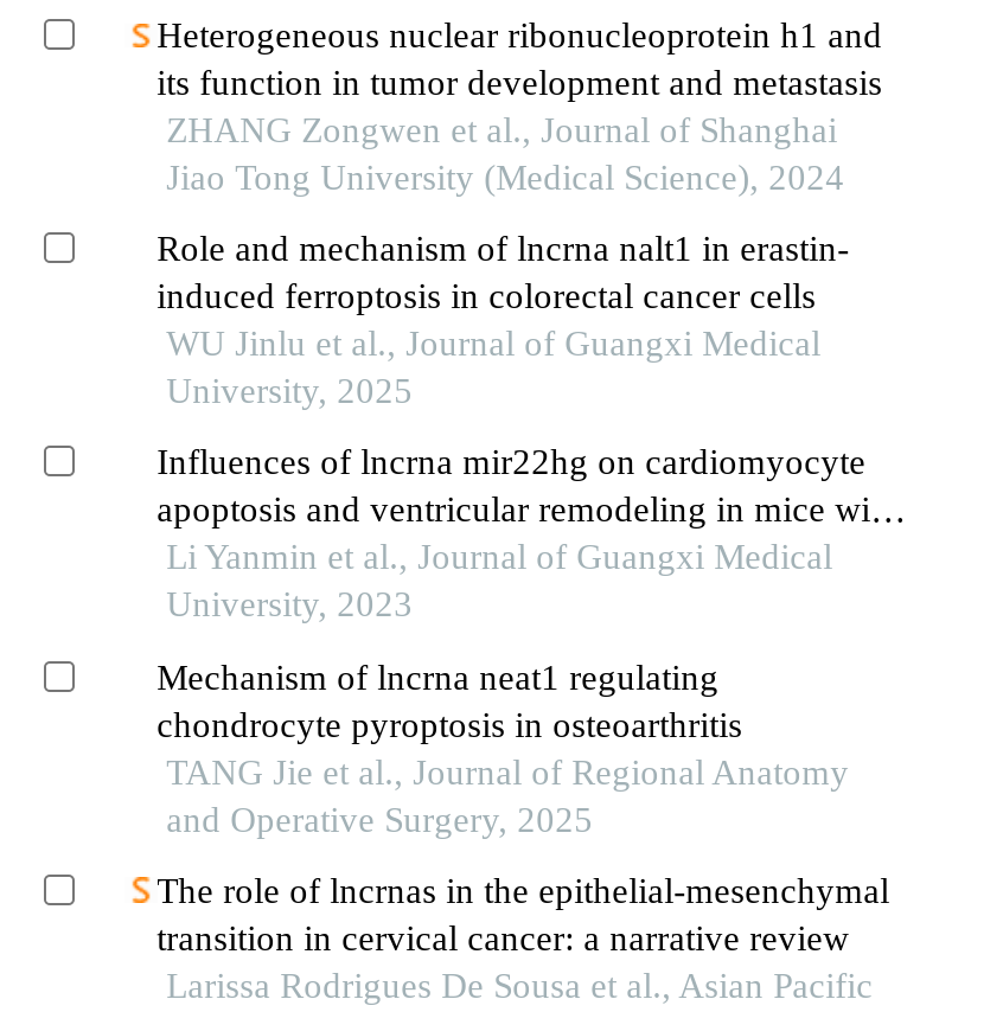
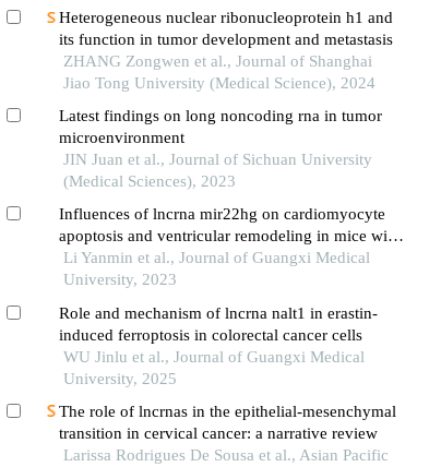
none -> [59,107,382,190] Latest findings on long noncoding rna in tumor | microenvironment | JIN Juan et al., Journal of Sichuan University | (Medical Sciences), 2023
moved [157,231,849,411] -> [59,304,377,387]: Role and mechanism of lncrna nalt1 in erastin- | induced ferroptosis in colorectal cancer cells | WU Jinlu et al., Journal of Guangxi Medical | University, 2025
[157,658,849,838] Mechanism of lncrna neat1 regulating | chondrocyte pyroptosis in osteoarthritis | TANG Jie et al., Journal of Regional Anatomy | and Operative Surgery, 2025 -> none

